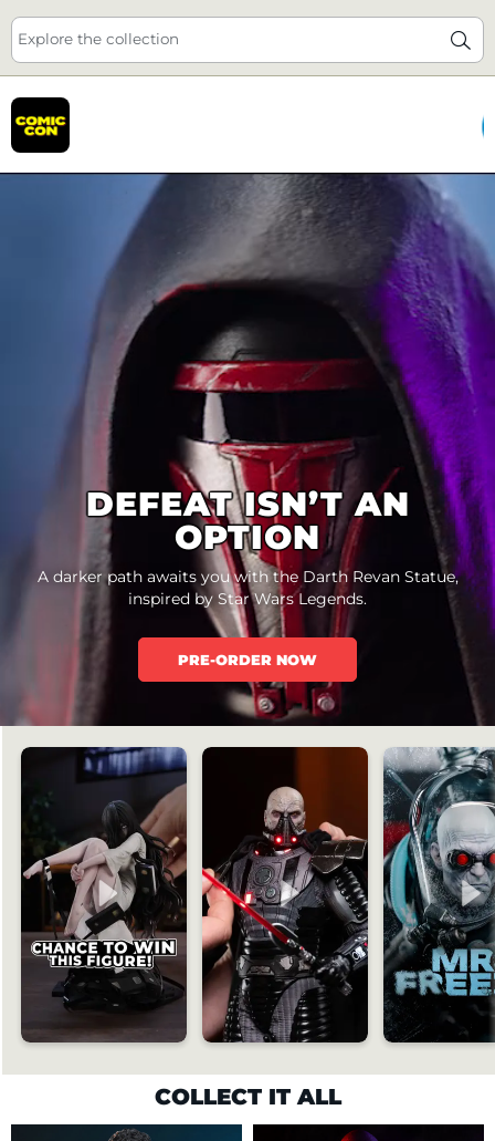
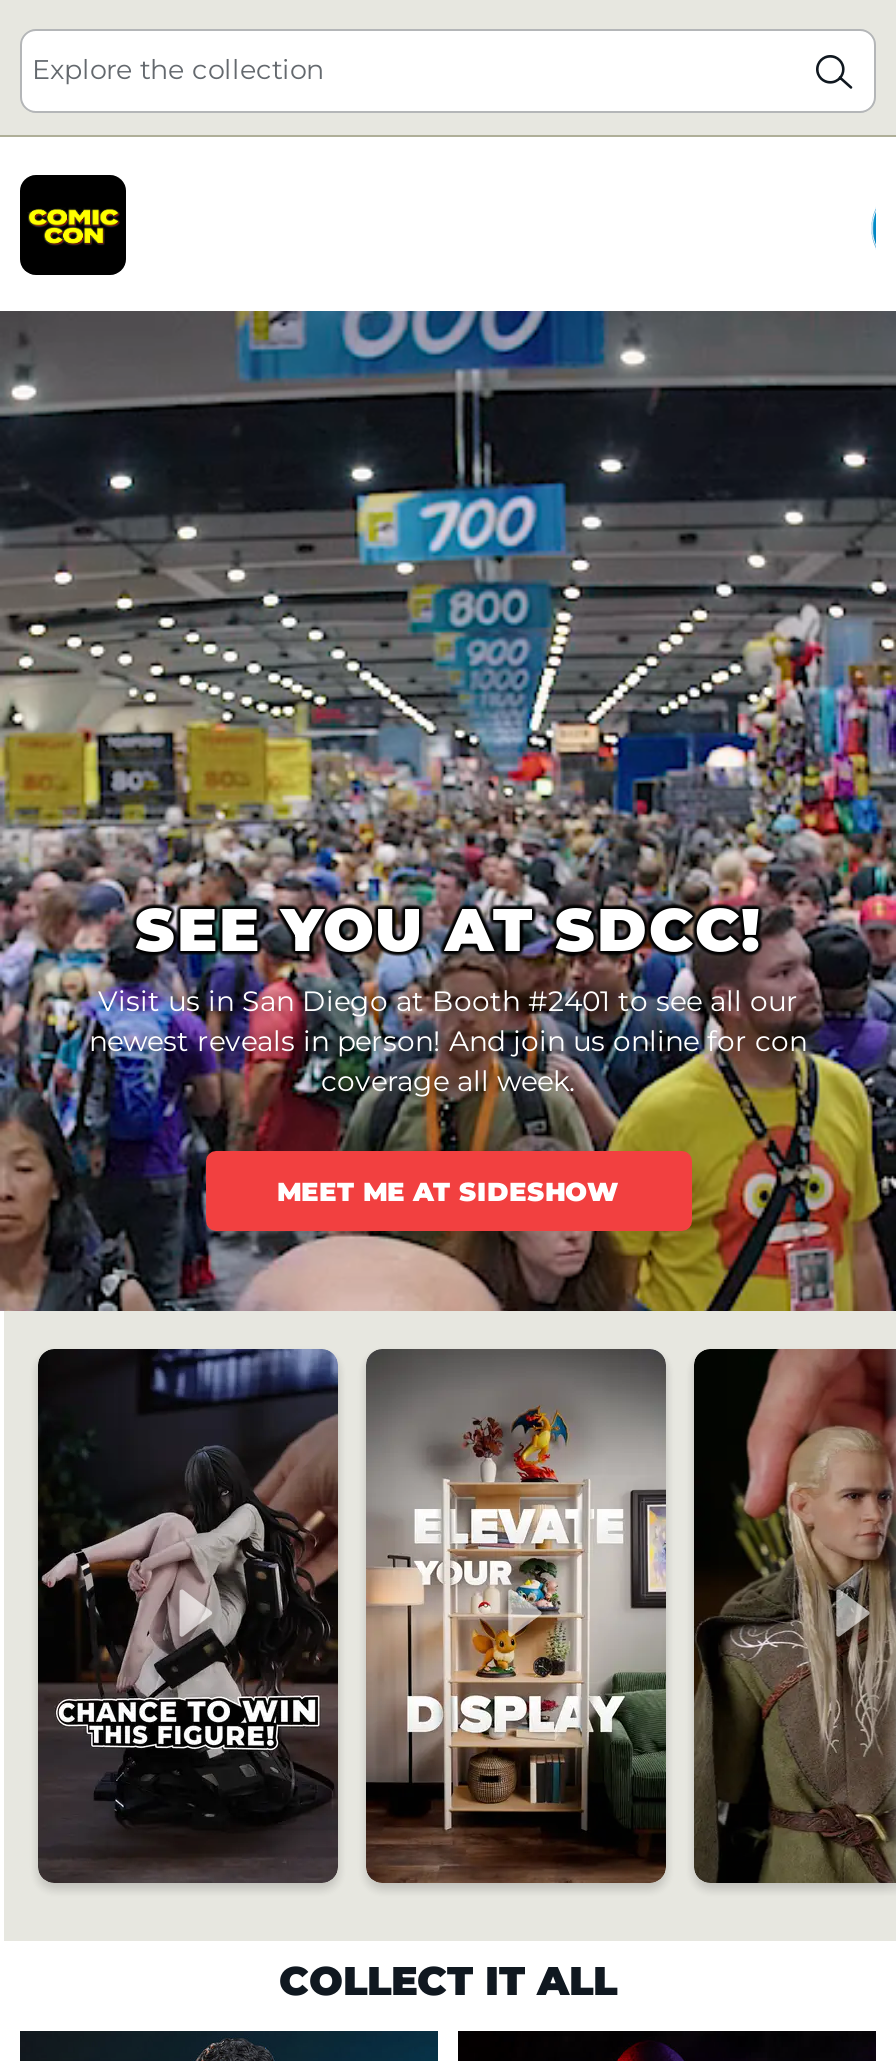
[3,172,492,727] [image] | DEFEAT ISN’T AN | OPTION | A darker path awaits you with the Darth Revan Statue, | inspired by Star Wars Legends. -> [6,309,890,1313] [image] | SEE YOU AT SDCC! | Visit us in San Diego at Booth #2401 to see all our | newest reveals in person! And join us online for con | coverage all week.
[178,651,317,668] PRE-ORDER NOW -> [277,1175,619,1207] MEET ME AT SIDESHOW
[201,747,369,1044] [image] -> [364,1349,668,1885] [image]
[382,746,492,1043] [image] -> [692,1347,890,1883] [image]

